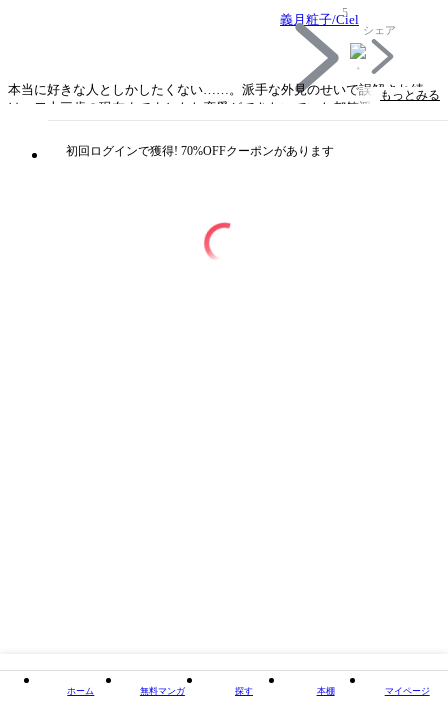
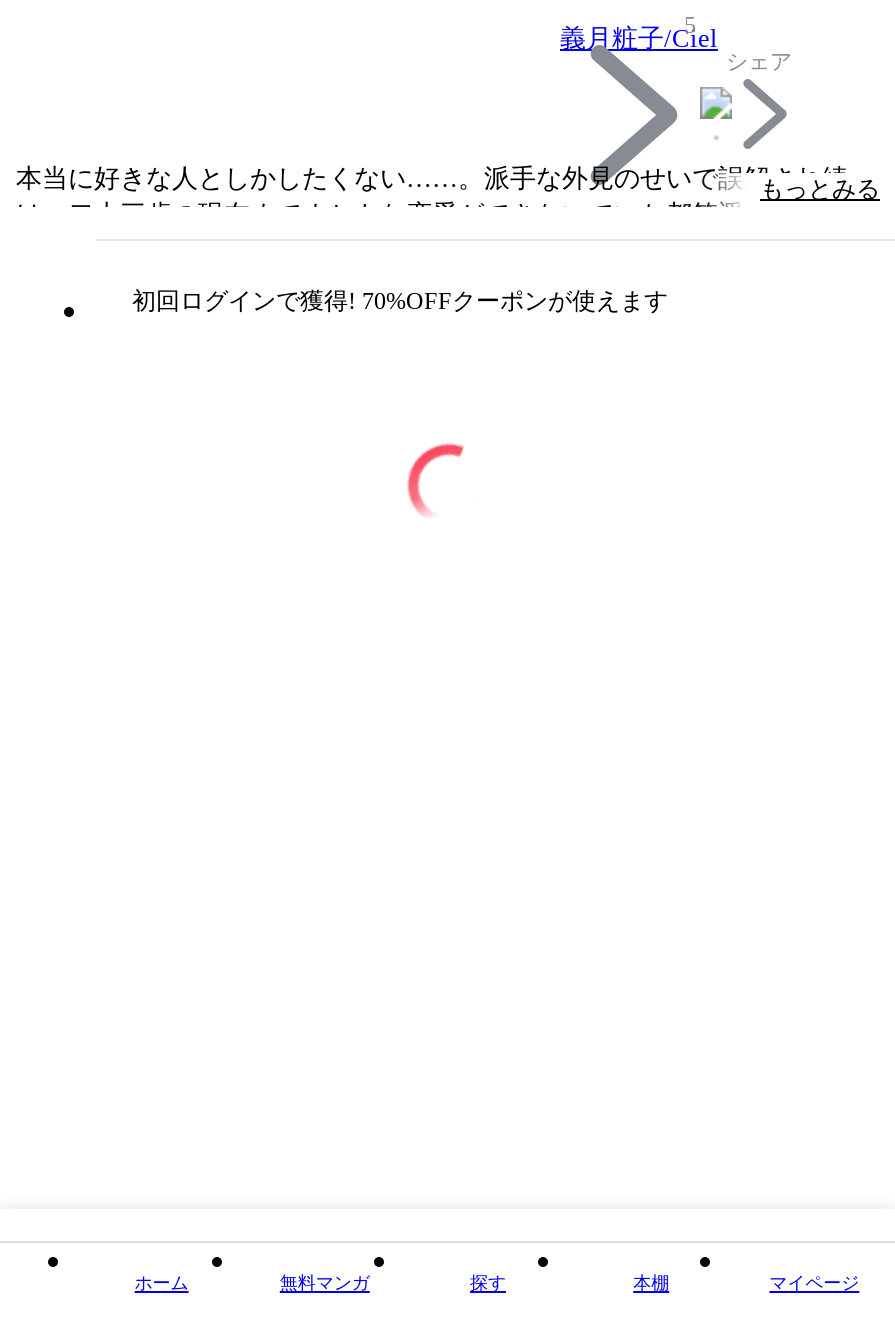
[66,144,334,158] 初回ログインで獲得! 70%OFFクーポンがあります -> [132,287,668,315] 初回ログインで獲得! 70%OFFクーポンが使えます

